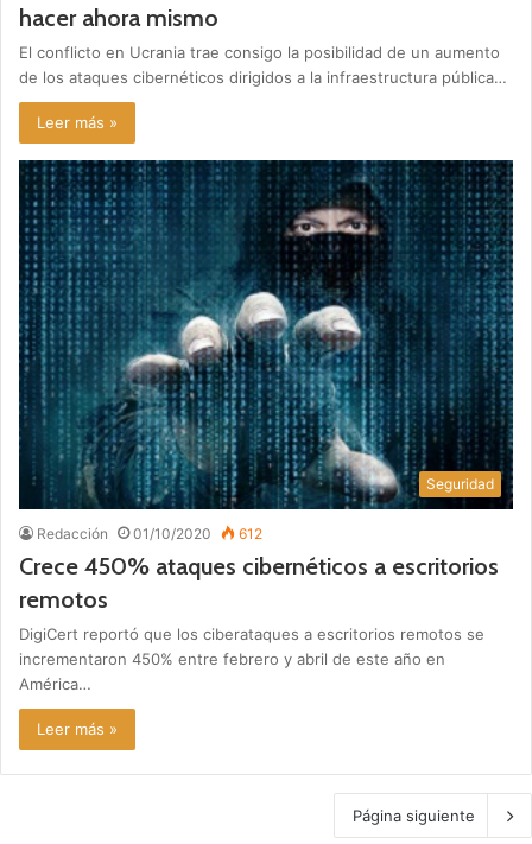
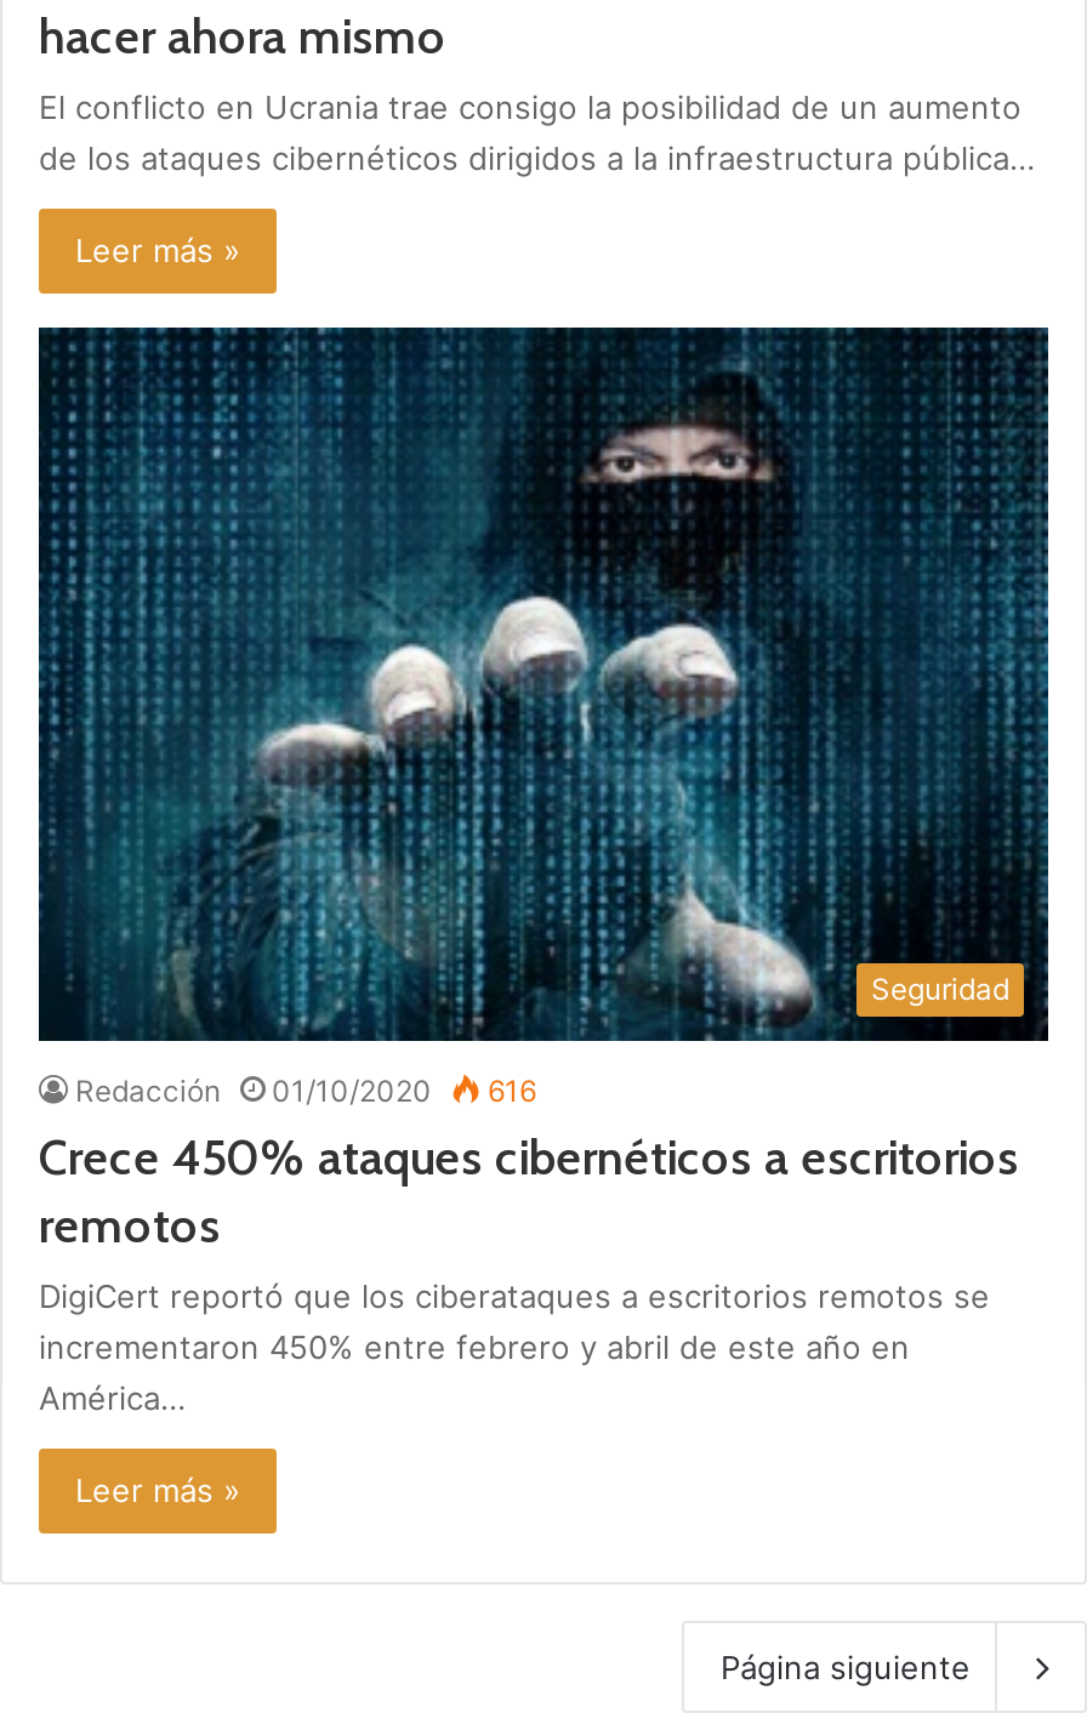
[37,524,262,542] Redacción 01/10/2020 612 -> [75,1072,536,1108] Redacción 01/10/2020 616

